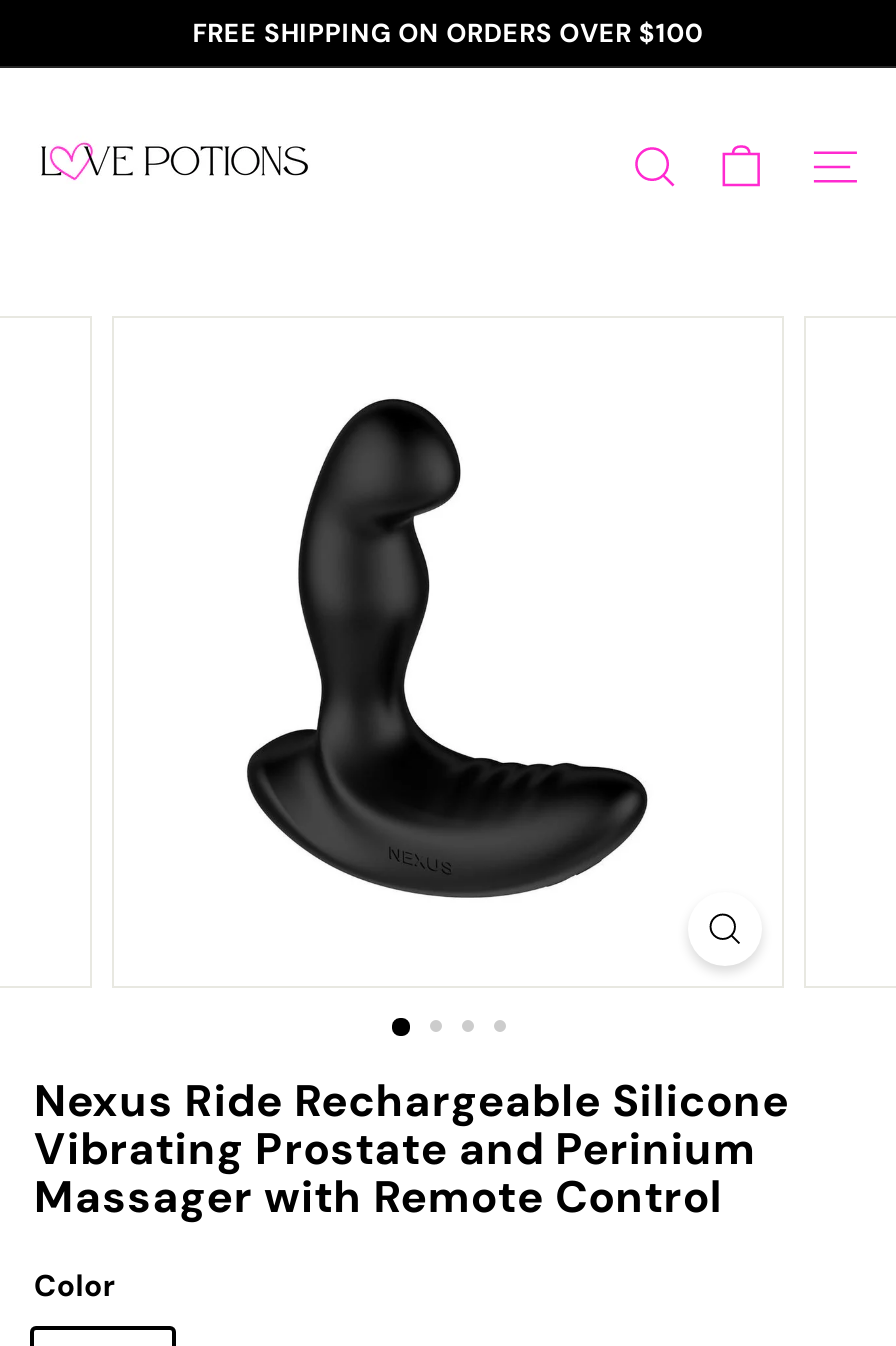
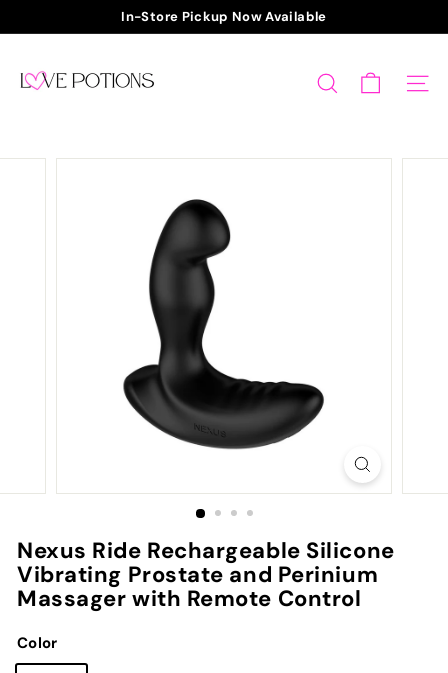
[192,16,704,50] FREE SHIPPING ON ORDERS OVER $100 -> [121,8,327,25] In-Store Pickup Now Available

